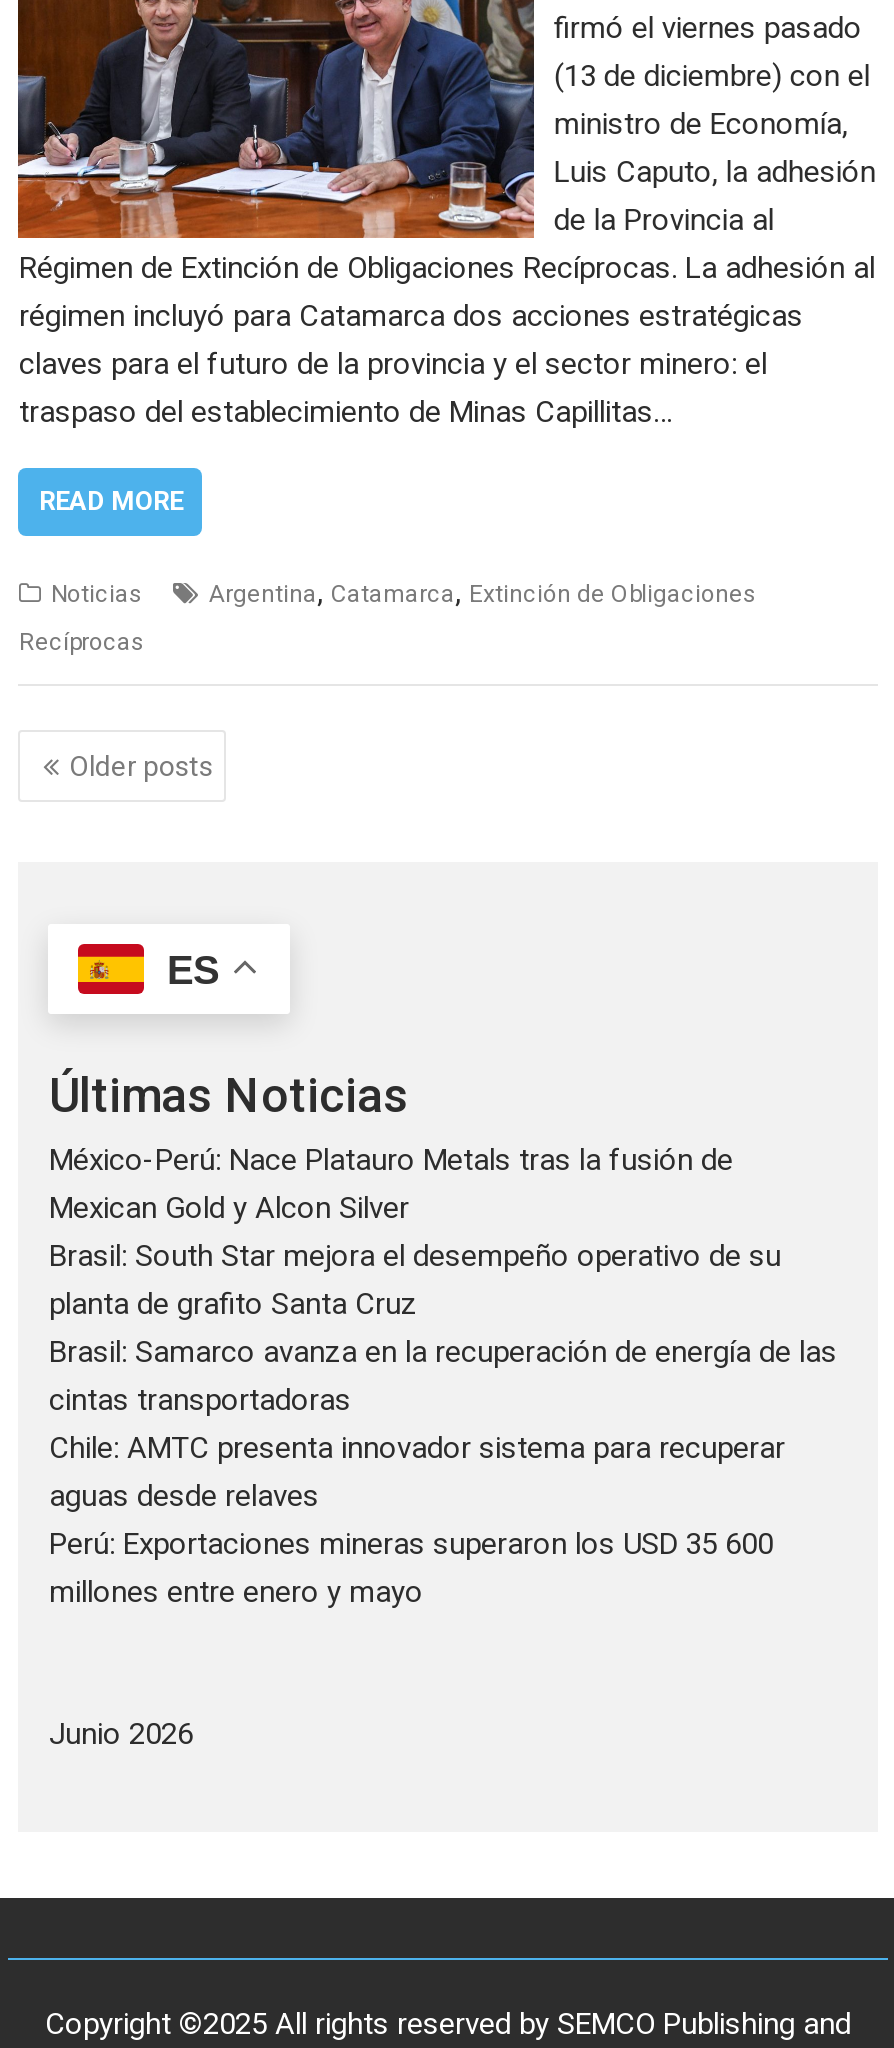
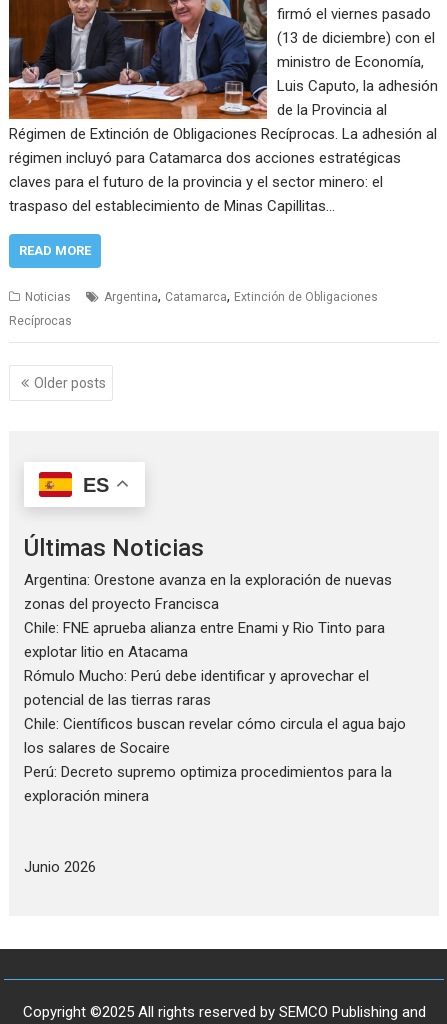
[49,1142,837,1610] México-Perú: Nace Platauro Metals tras la fusión de | Mexican Gold y Alcon Silver | Brasil: South Star mejora el desempeño operativo de su | planta de grafito Santa Cruz | Brasil: Samarco avanza en la recuperación de energía de las | cintas transportadoras | Chile: AMTC presenta innovador sistema para recuperar | aguas desde relaves | Perú: Exportaciones mineras superaron los USD 35 600 | millones entre enero y mayo -> [24,571,406,805] Argentina: Orestone avanza en la exploración de nuevas | zonas del proyecto Francisca | Chile: FNE aprueba alianza entre Enami y Rio Tinto para | explotar litio en Atacama | Rómulo Mucho: Perú debe identificar y aprovechar el | potencial de las tierras raras | Chile: Científicos buscan revelar cómo circula el agua bajo | los salares de Socaire | Perú: Decreto supremo optimiza procedimientos para la | exploración minera

